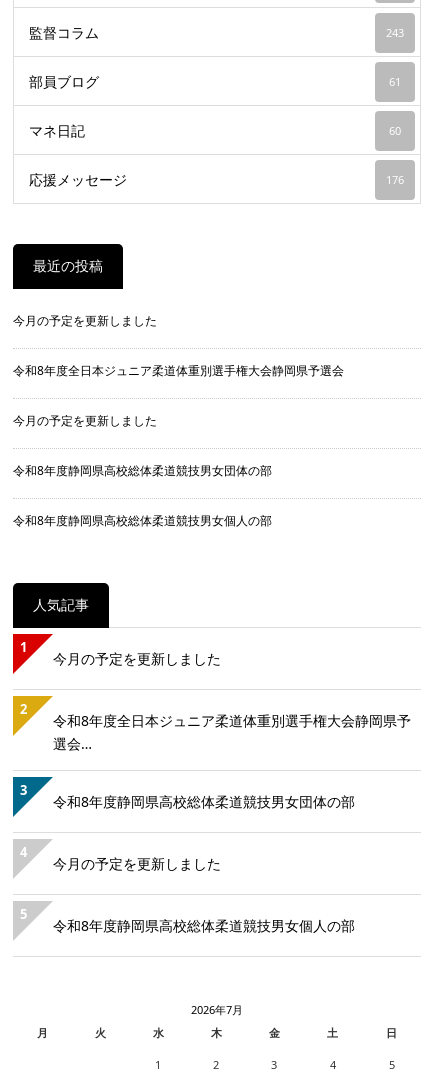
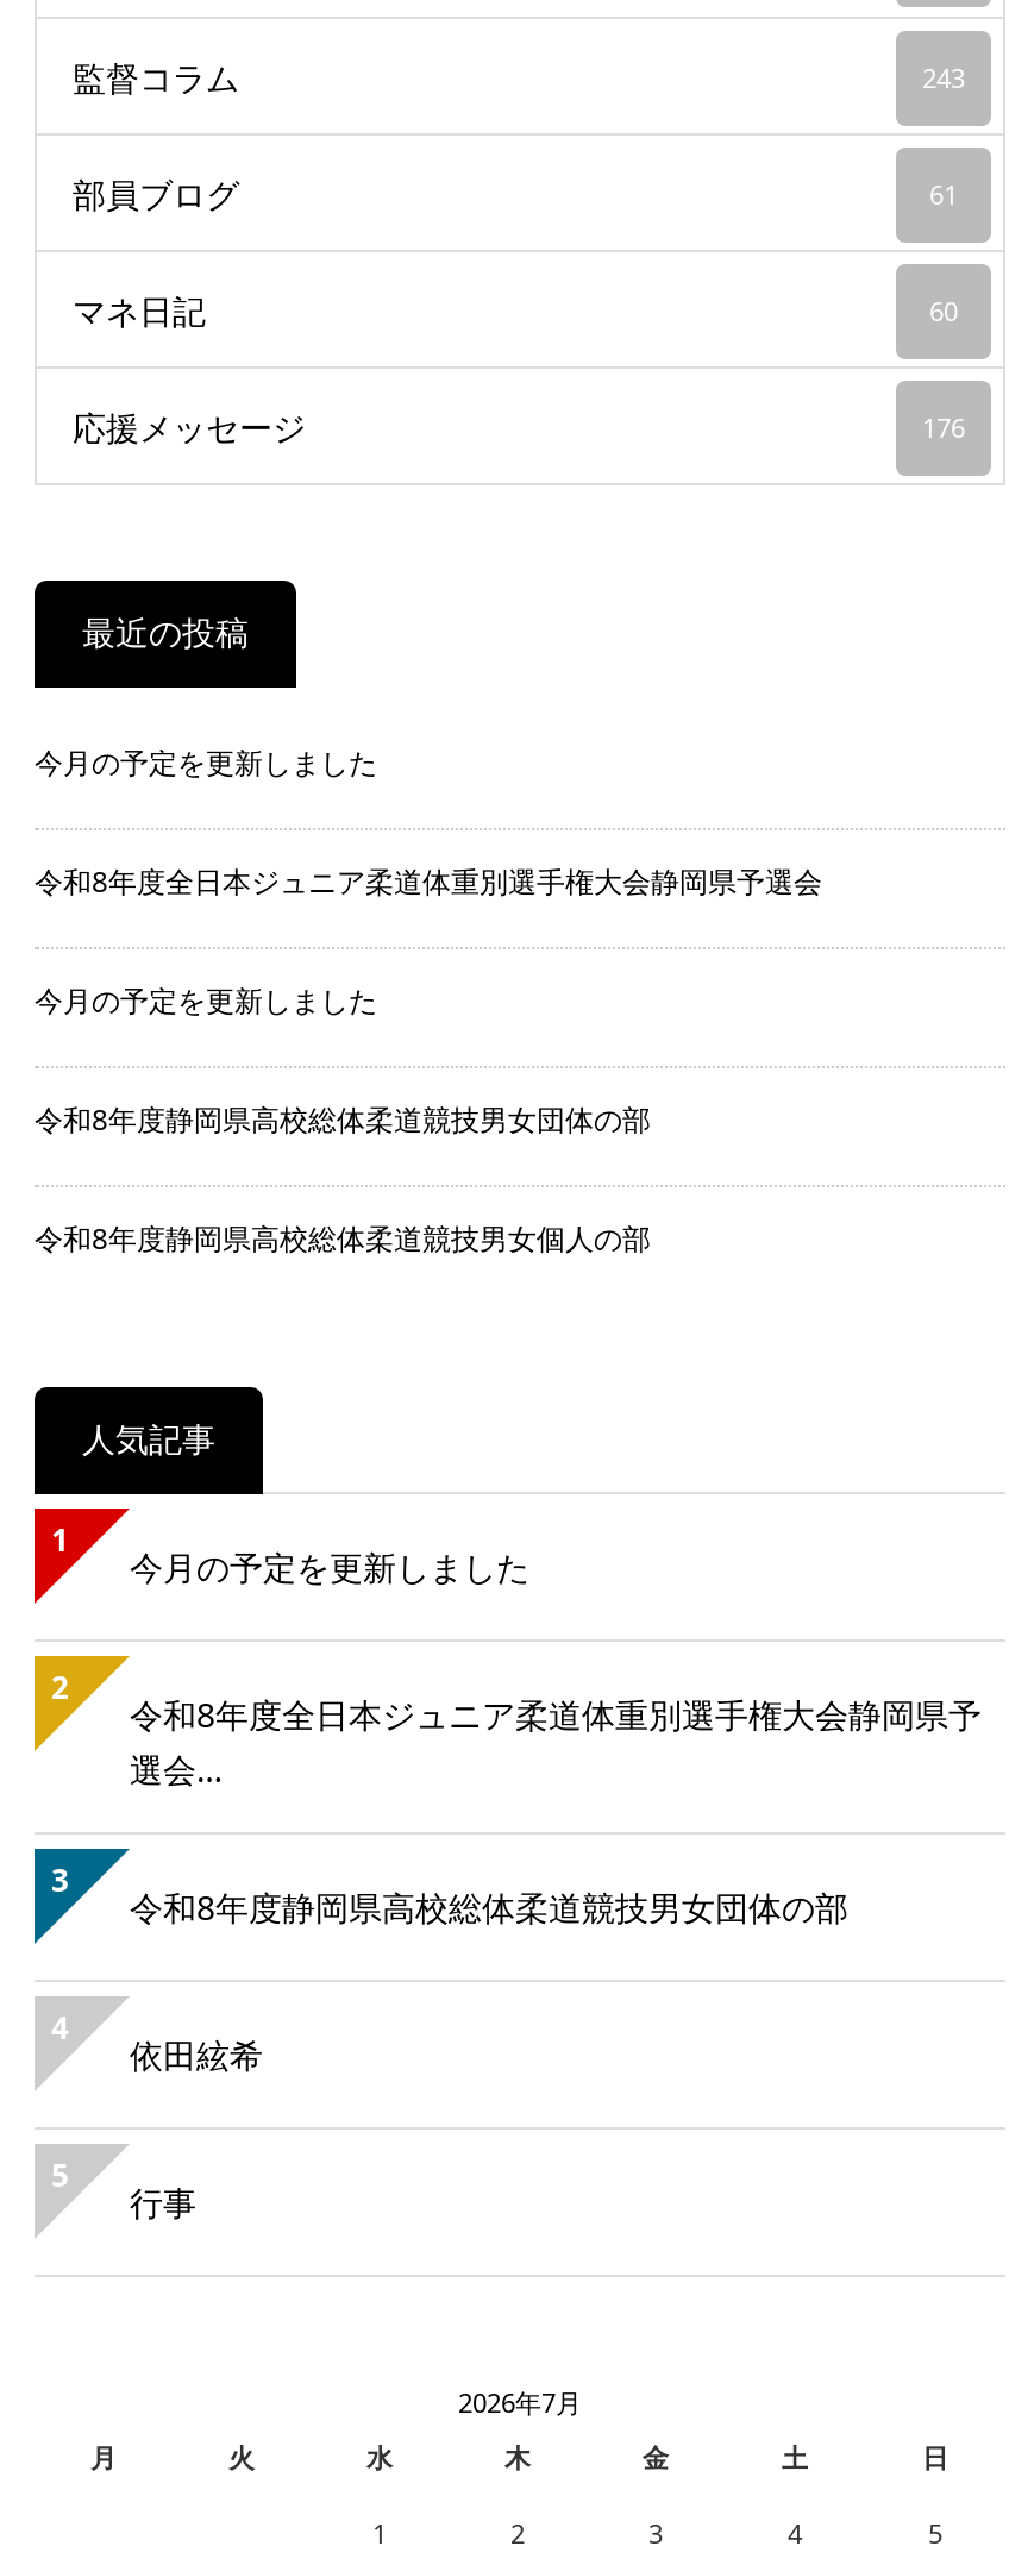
[53,854,221,873] 今月の予定を更新しました -> [130,2032,263,2077] 依田絃希
[53,916,355,935] 令和8年度静岡県高校総体柔道競技男女個人の部 -> [130,2180,196,2225] 行事

